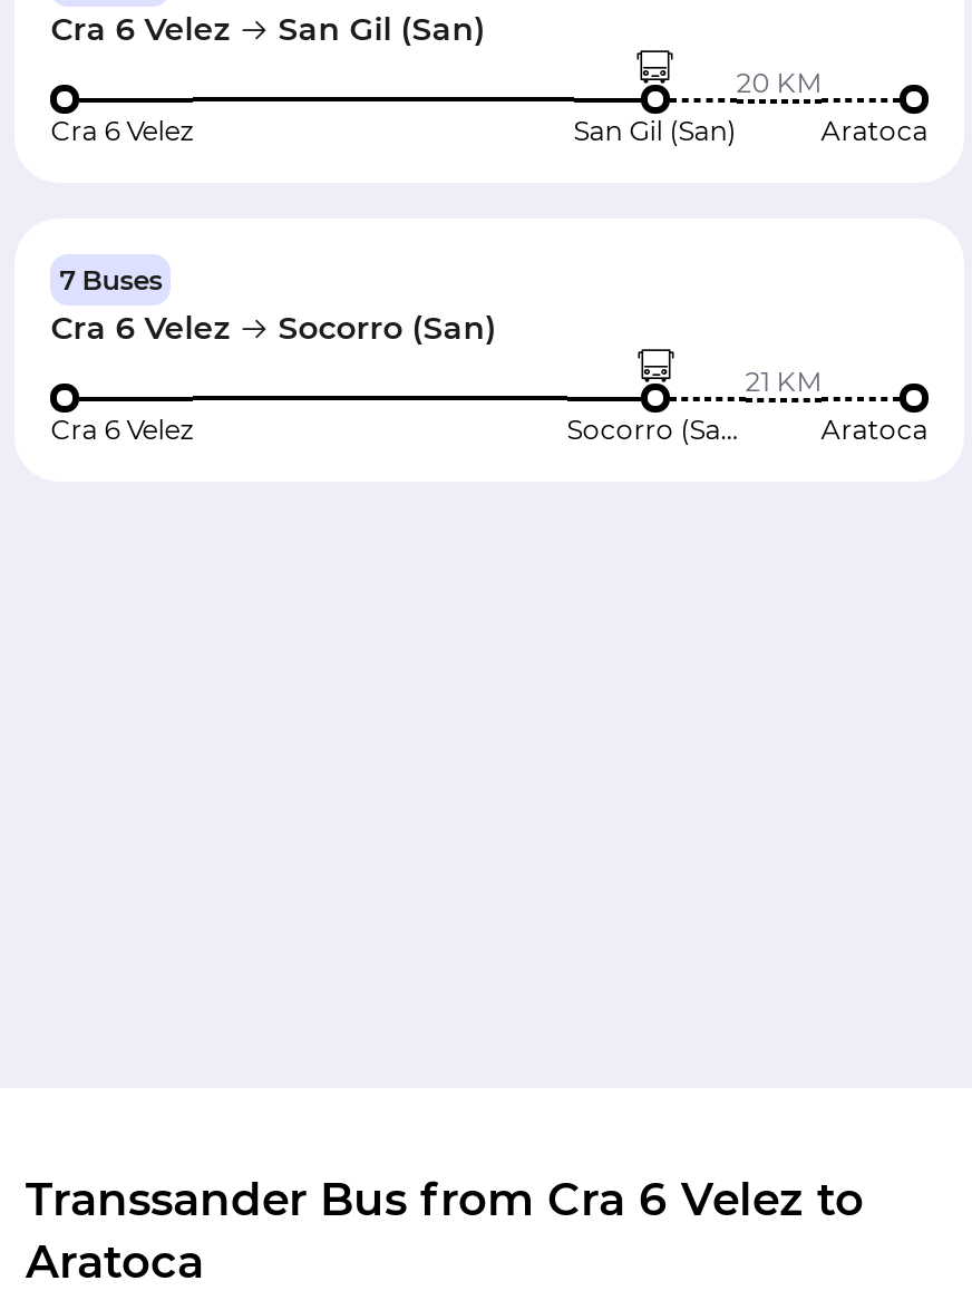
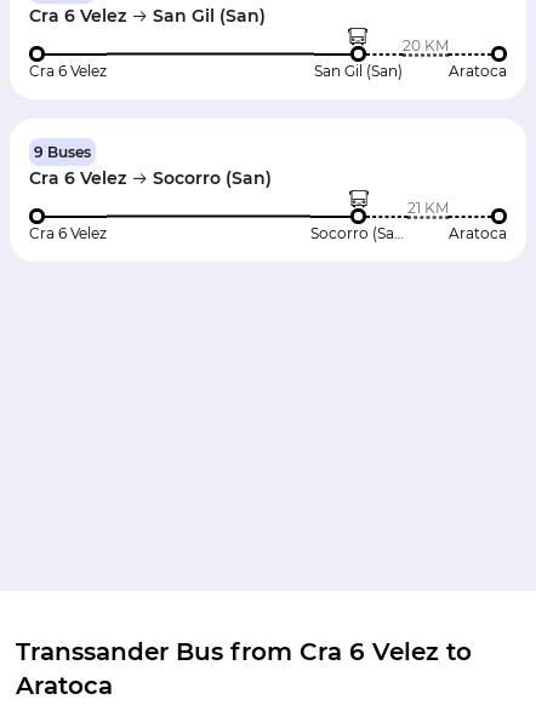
[60,263,162,297] 7 Buses -> [34,143,91,161] 9 Buses

